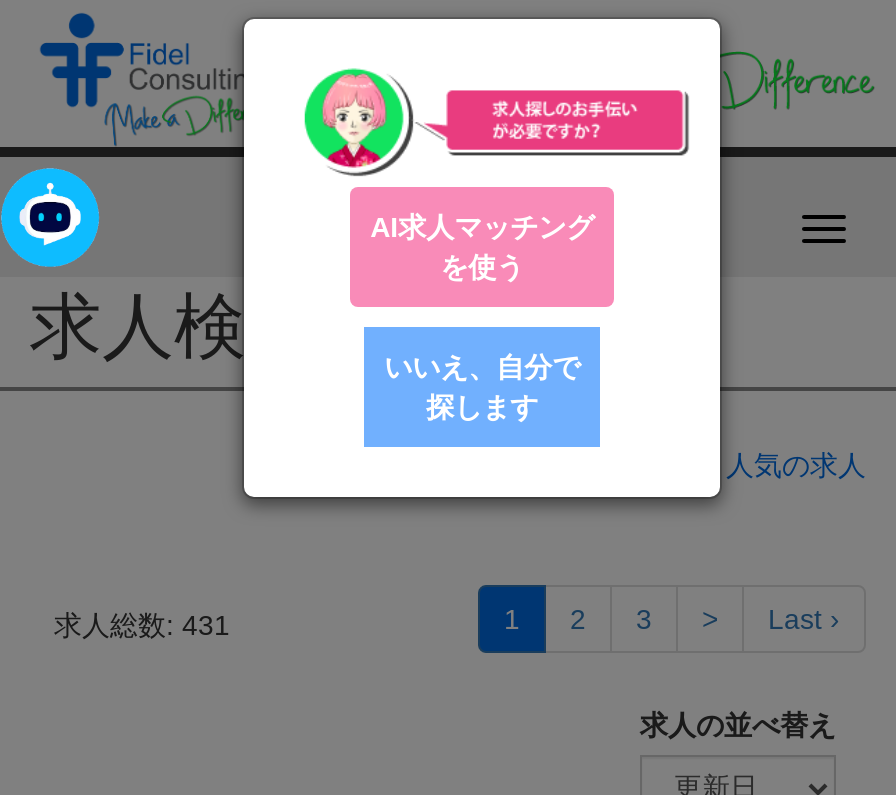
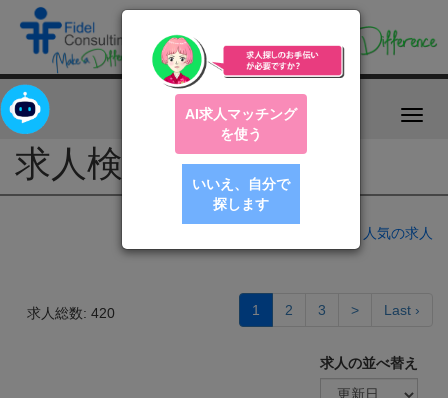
[54,608,230,640] 求人総数: 431 -> [27,304,115,320] 求人総数: 420

